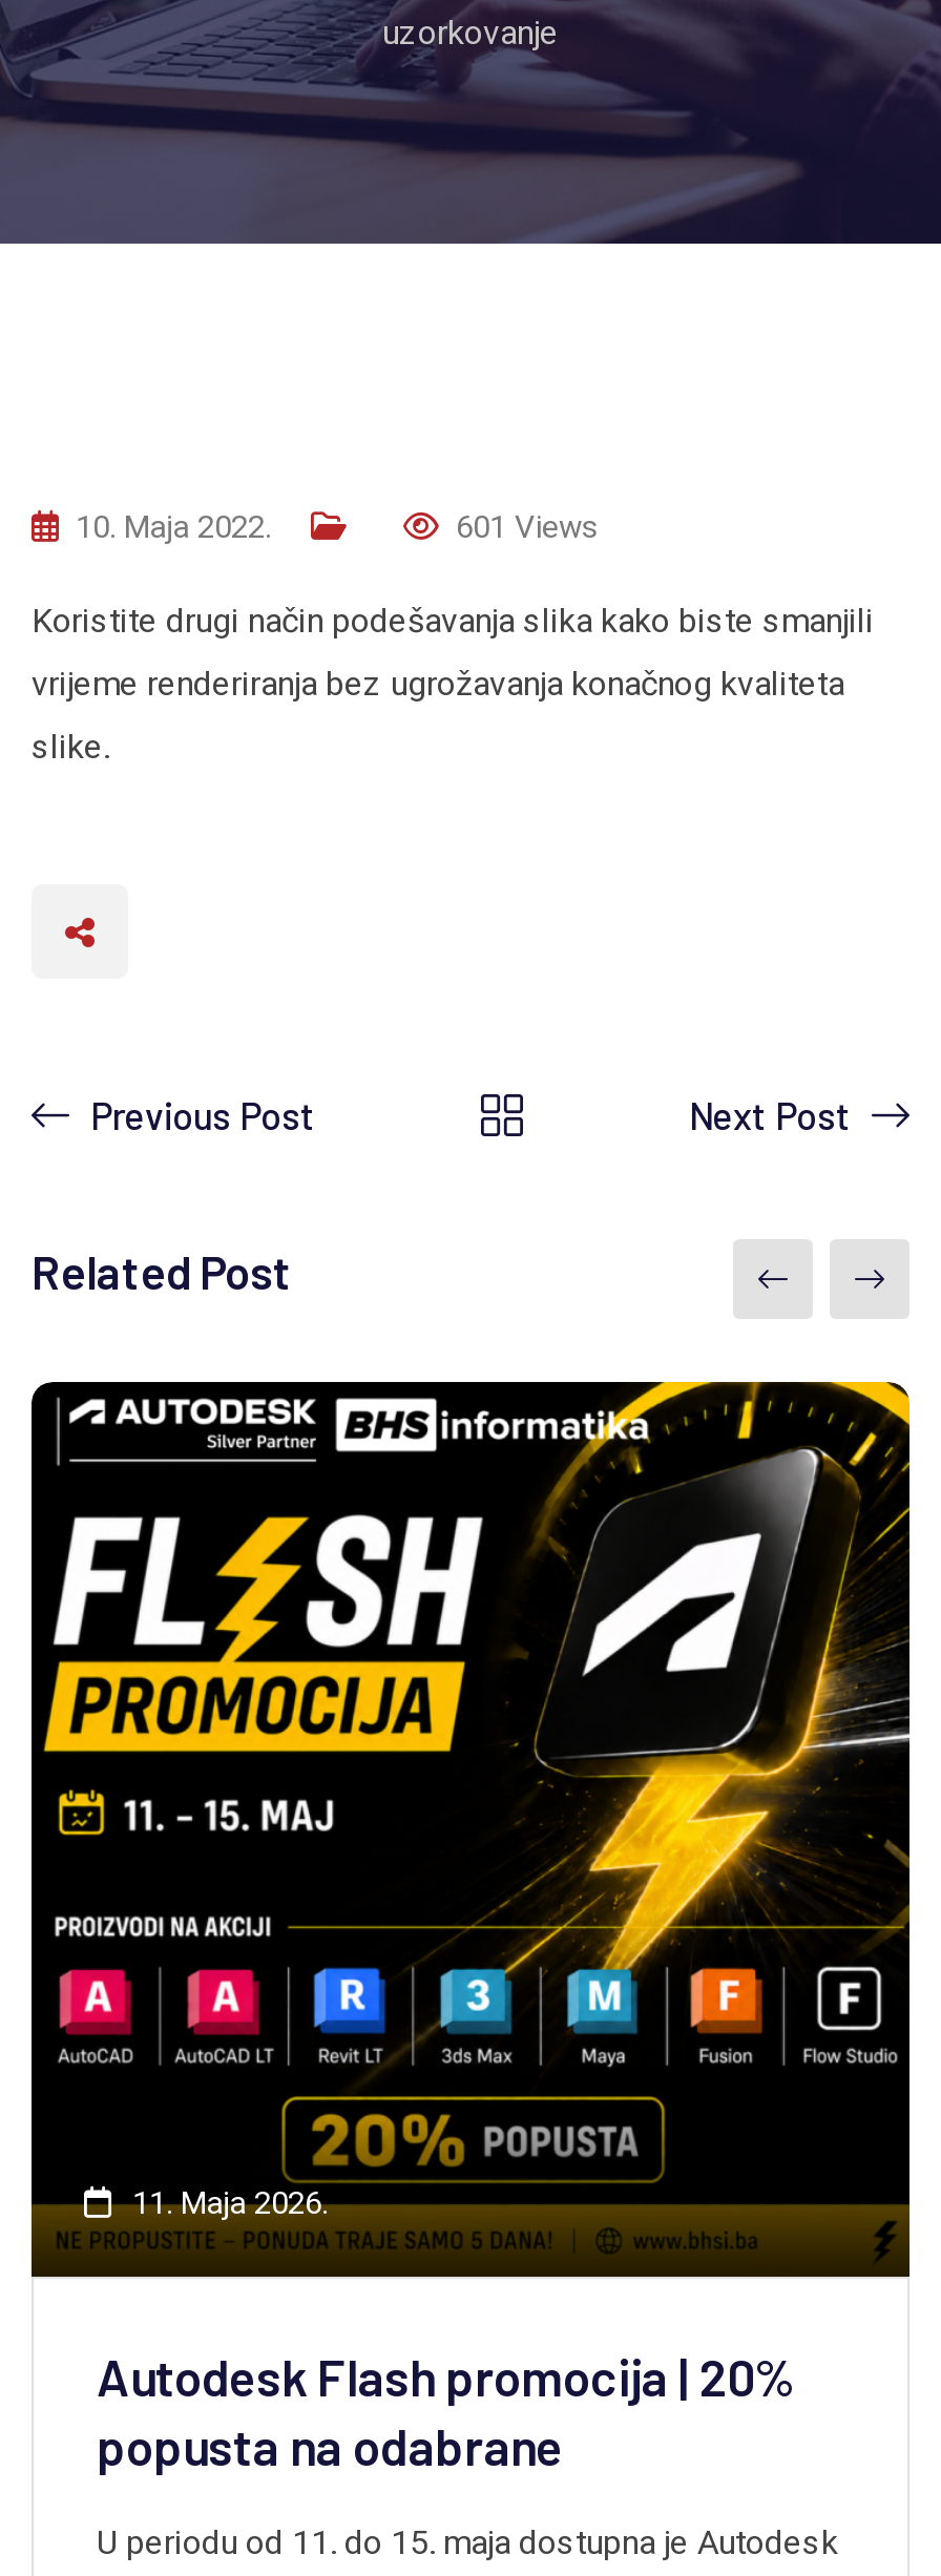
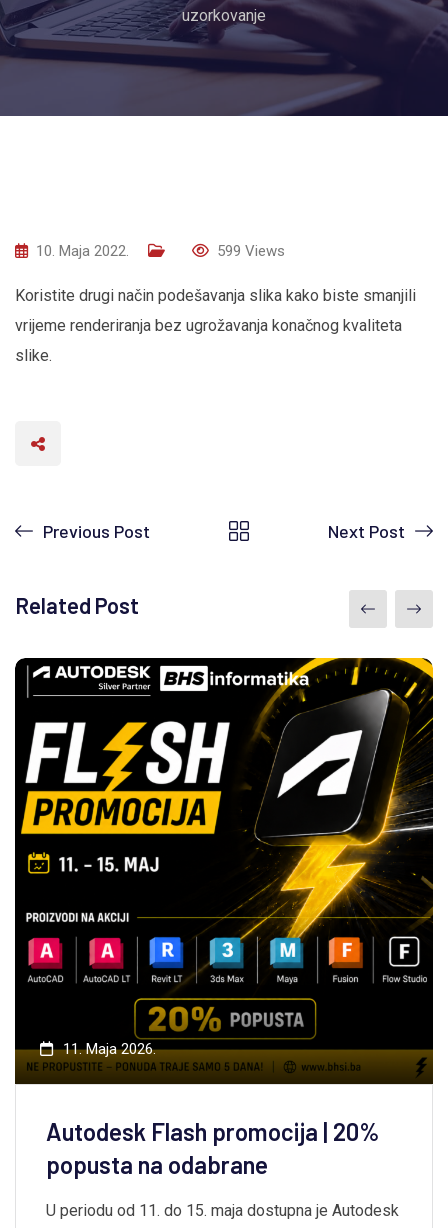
[456,508,599,546] 601 Views -> [217,242,285,260] 599 Views

